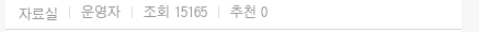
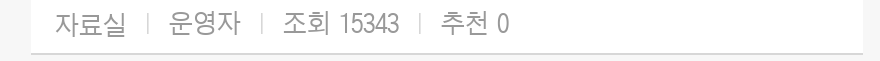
[19,3,267,22] 자료실 운영자 조회 15165 추천 0 -> [55,5,509,42] 자료실 운영자 조회 15343 추천 0

